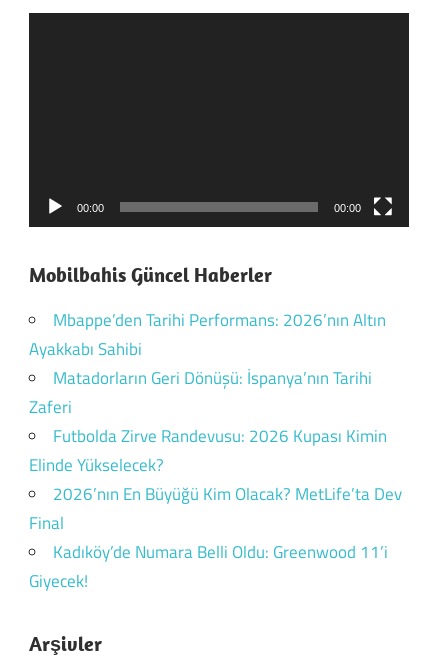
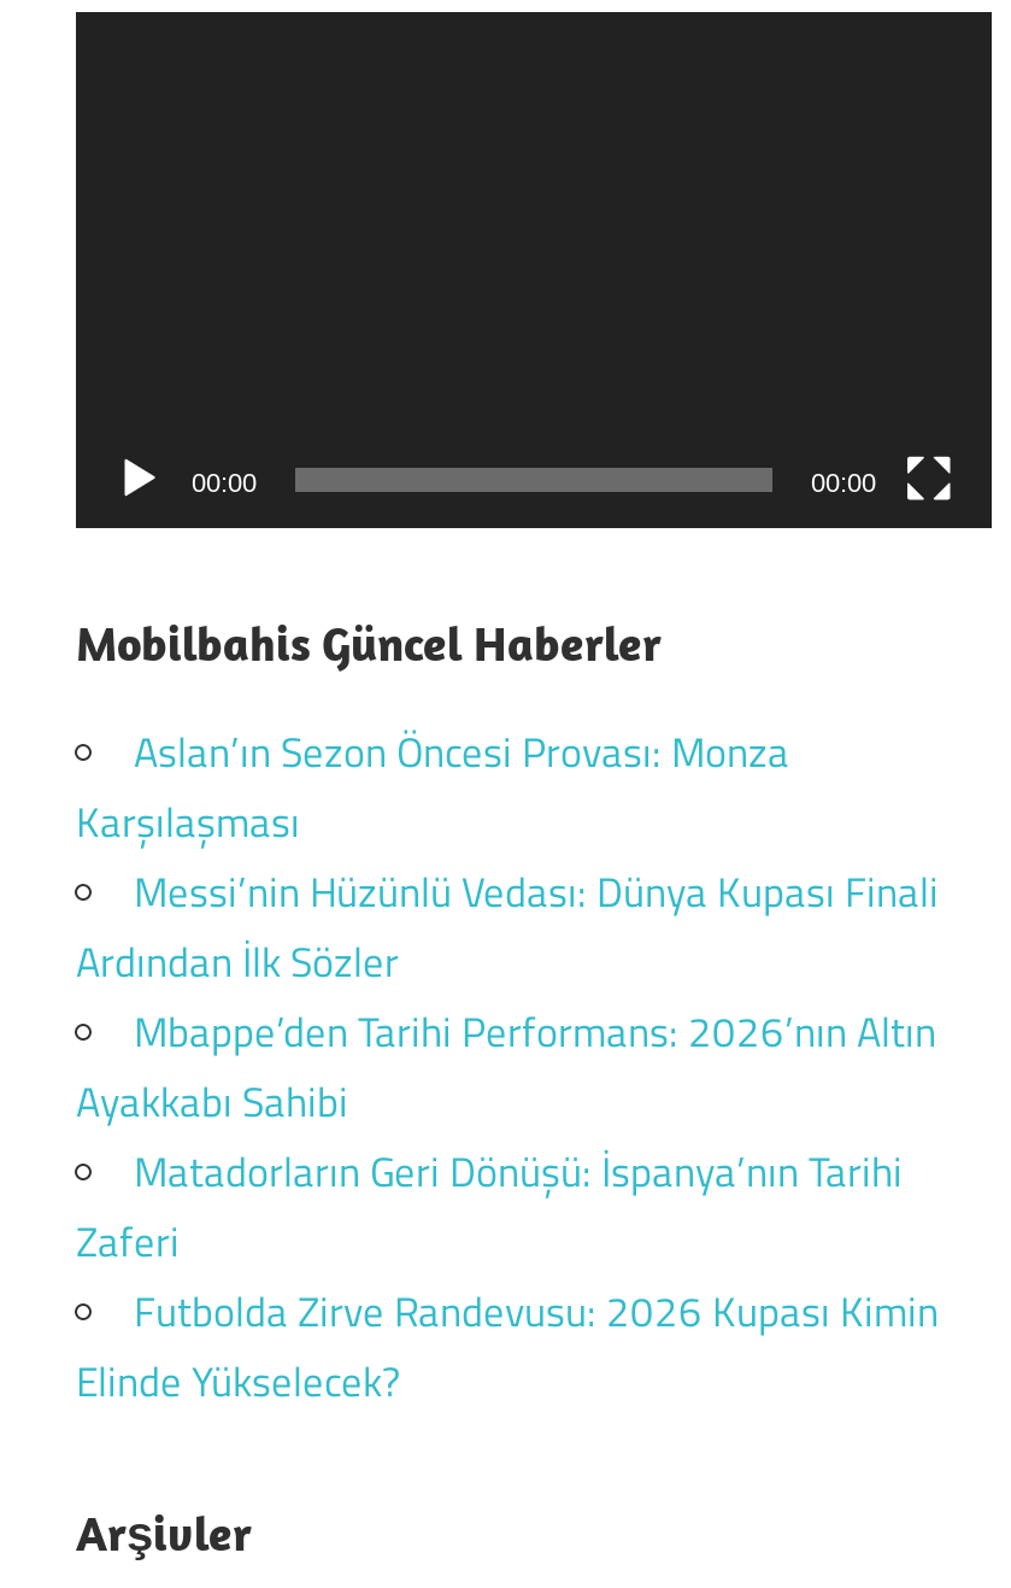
none -> [76,720,939,992] Aslan’ın Sezon Öncesi Provası: Monza | Karşılaşması | Messi’nin Hüzünlü Vedası: Dünya Kupası Finali | Ardından İlk Sözler
moved [29,306,387,477] -> [76,1000,939,1412]: Mbappe’den Tarihi Performans: 2026’nın Altın | Ayakkabı Sahibi | Matadorların Geri Dönüşü: İspanya’nın Tarihi | Zaferi | Futbolda Zirve Randevusu: 2026 Kupası Kimin | Elinde Yükselecek?
[29,480,402,593] 2026’nın En Büyüğü Kim Olacak? MetLife’ta Dev | Final | Kadıköy’de Numara Belli Oldu: Greenwood 11’i | Giyecek! -> none

